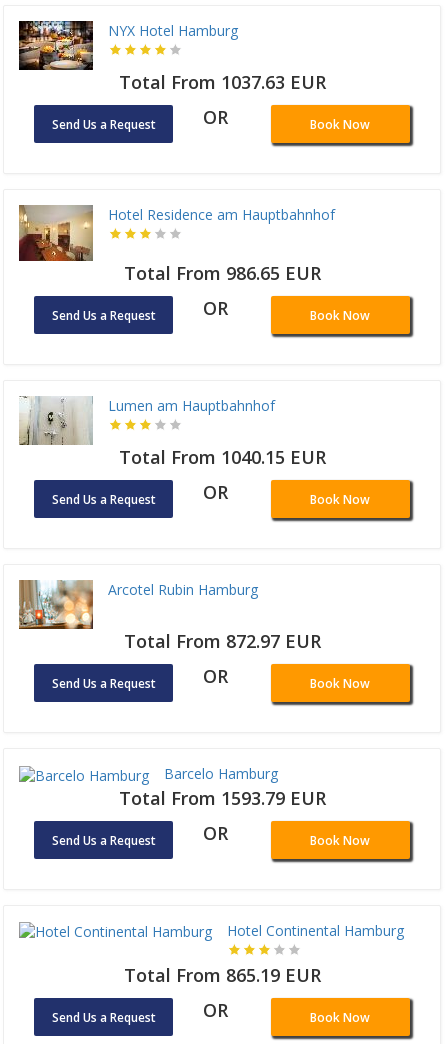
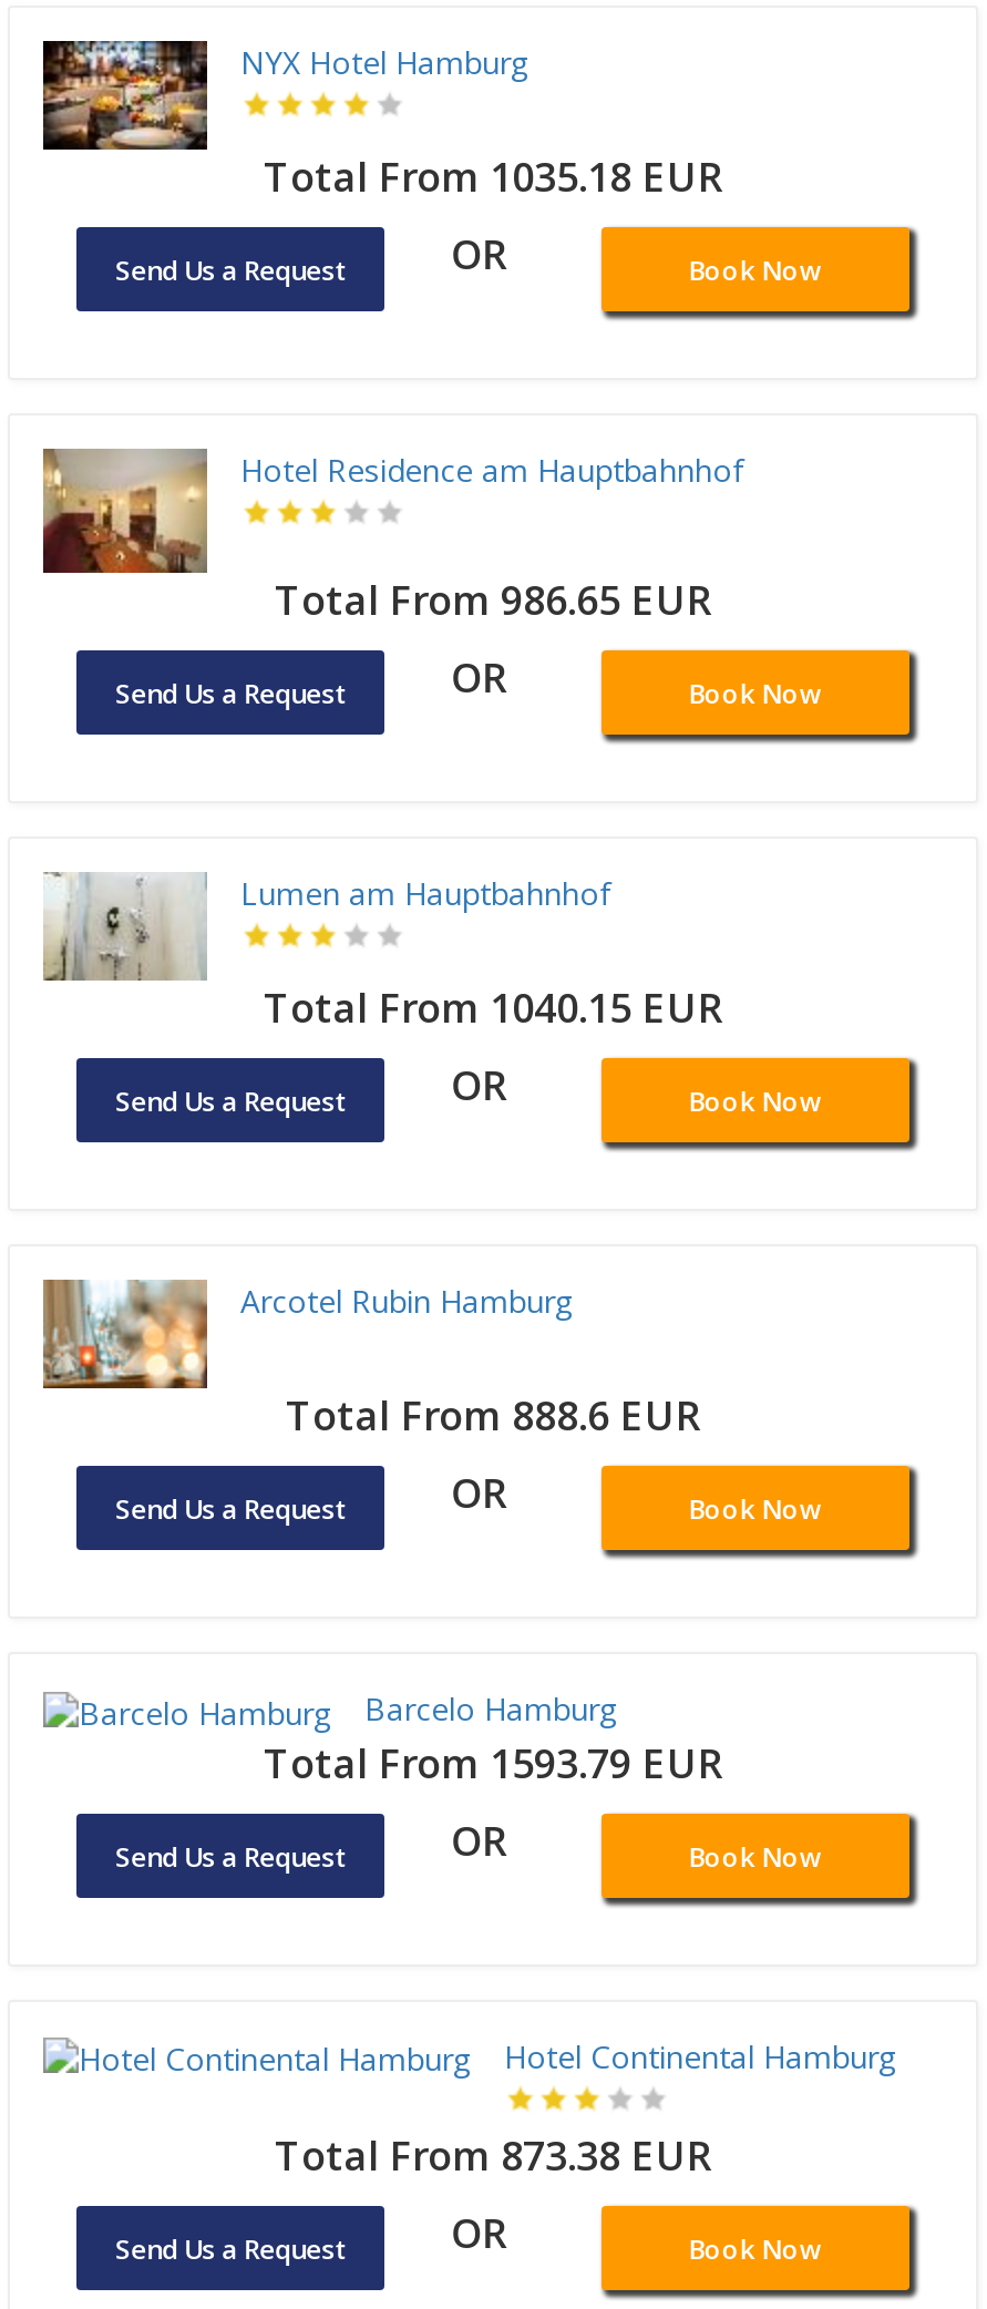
[118,70,325,94] Total From 1037.63 EUR -> [264,151,722,204] Total From 1035.18 EUR
[123,629,320,653] Total From 872.97 EUR -> [286,1389,700,1443] Total From 888.6 EUR
[123,963,320,987] Total From 865.19 EUR -> [275,2128,711,2181] Total From 873.38 EUR

